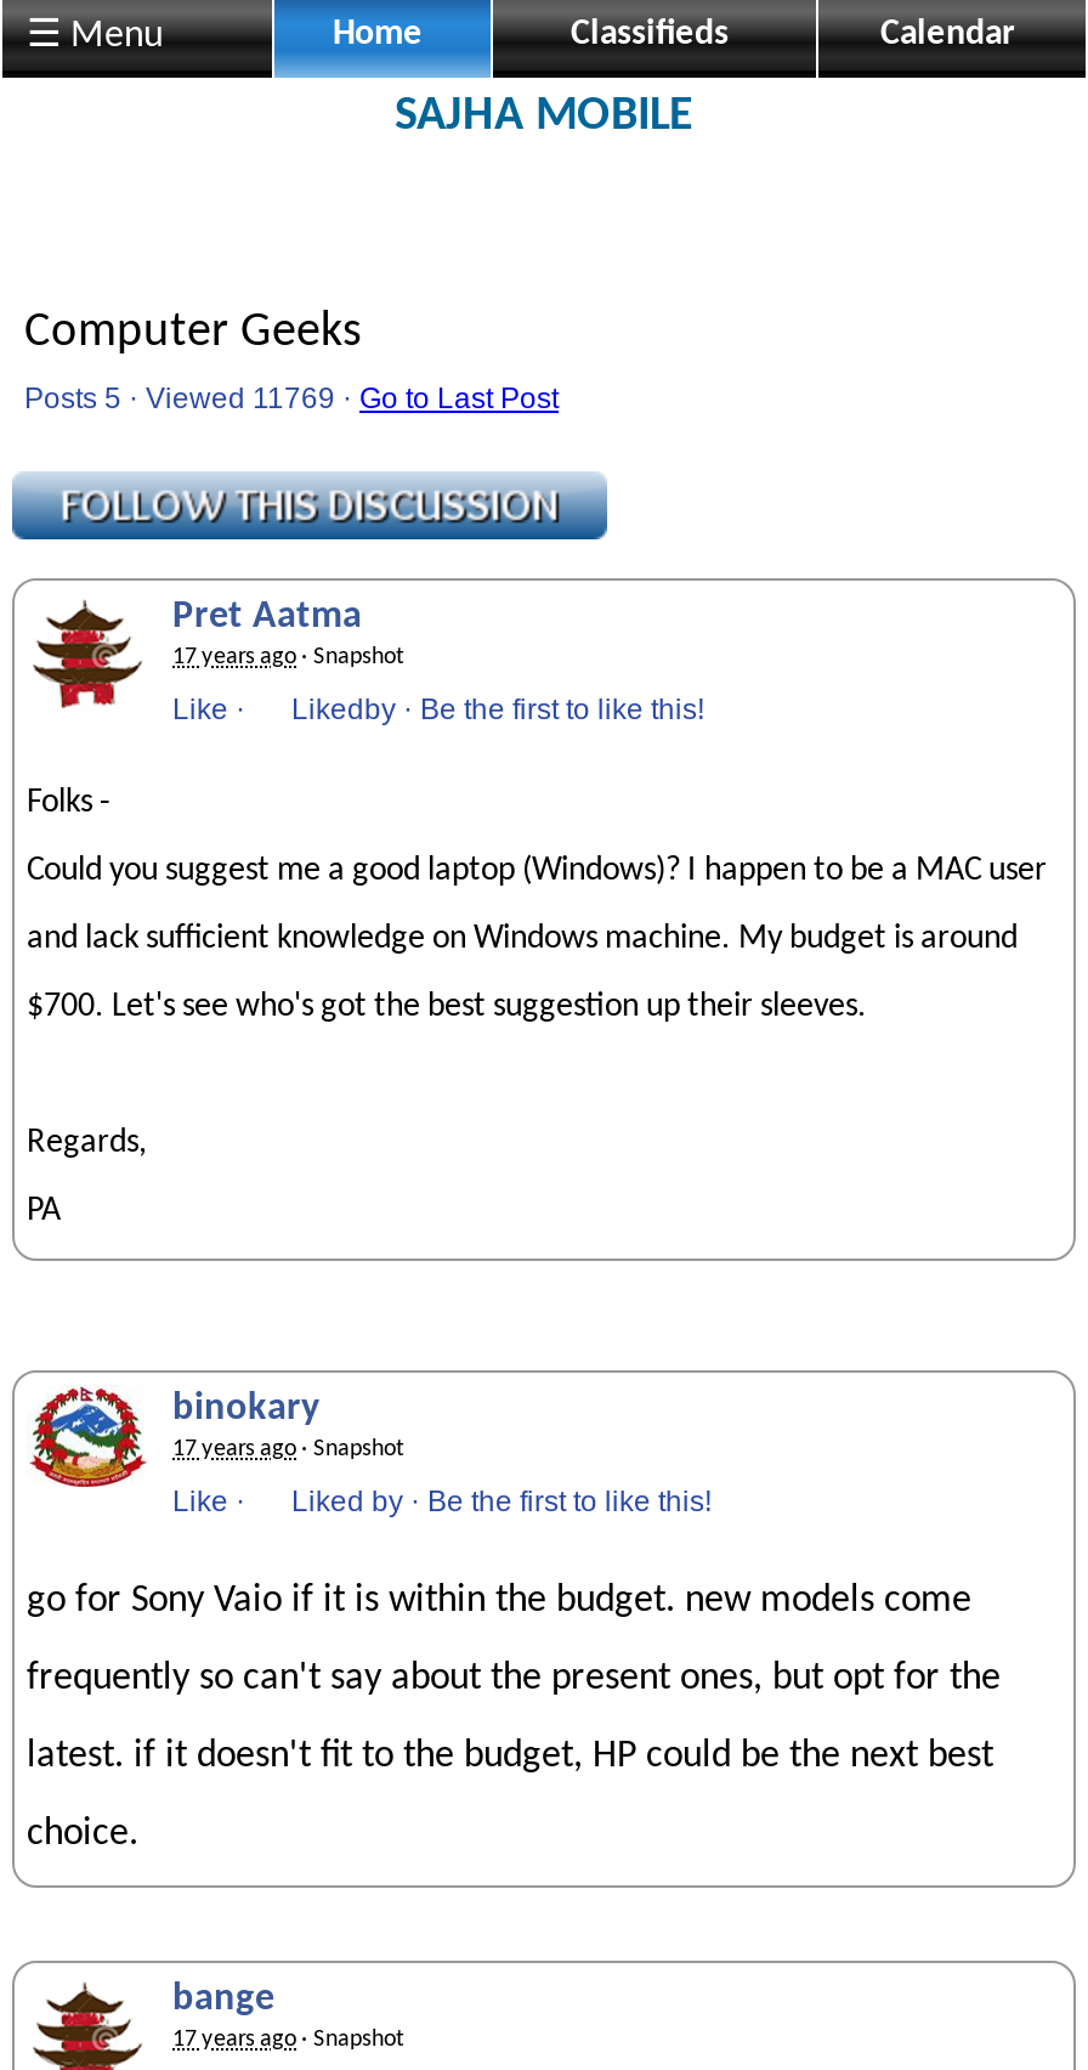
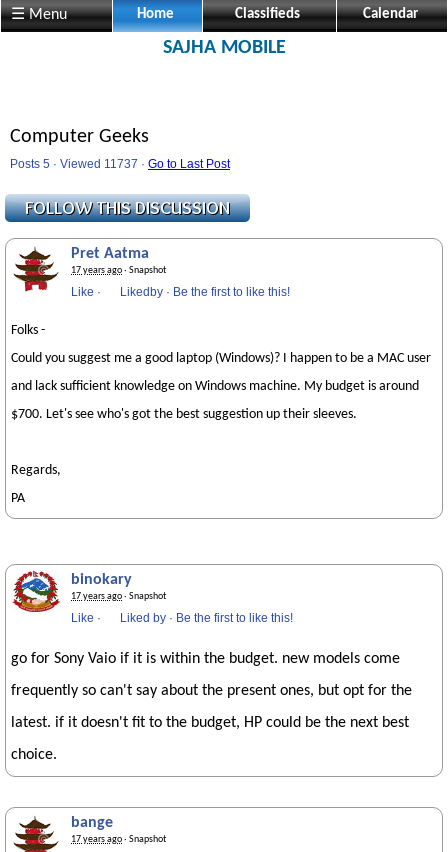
[24,381,559,415] Posts 5 · Viewed 11769 · Go to Last Post -> [10,157,230,171] Posts 5 · Viewed 11737 · Go to Last Post

